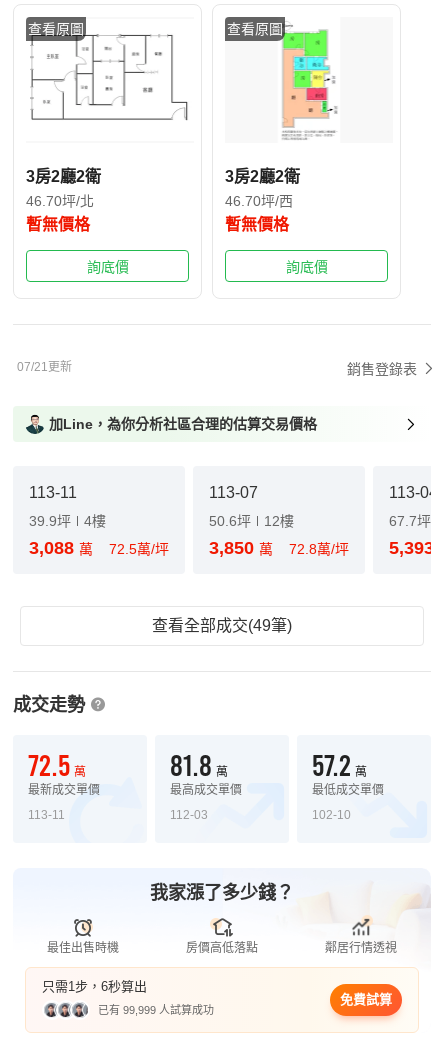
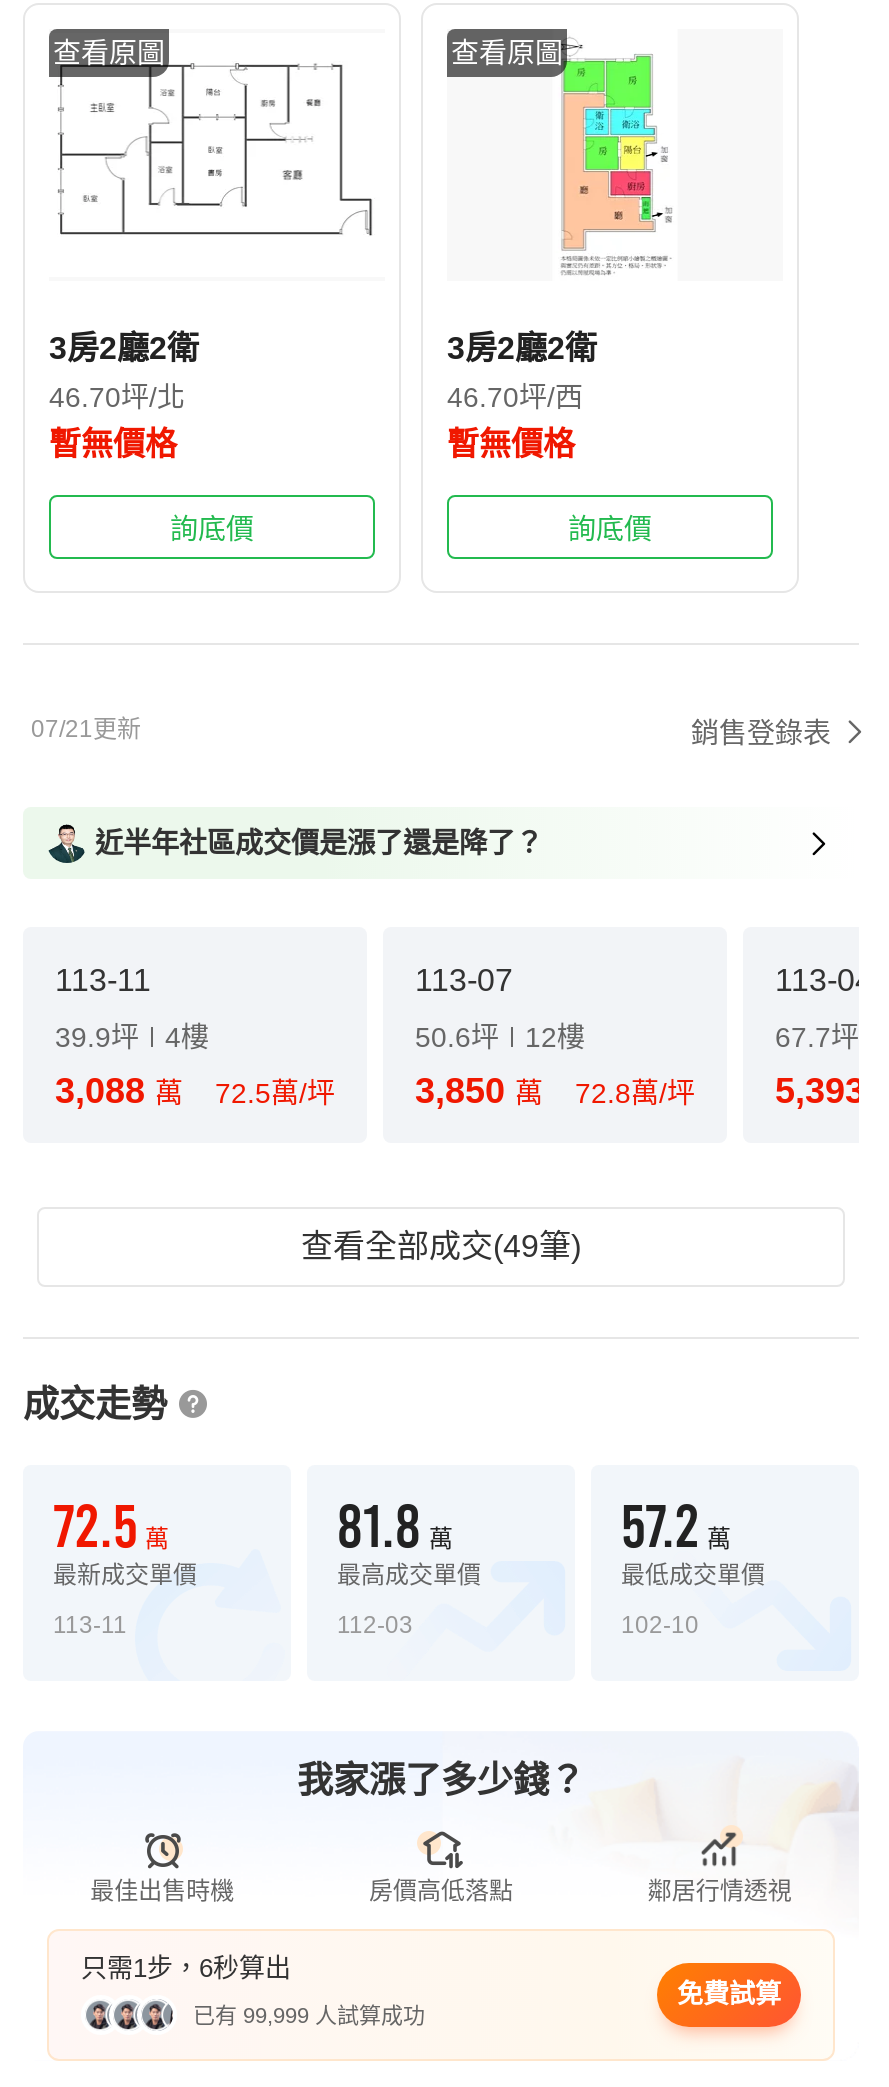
[49,416,317,432] 加Line，為你分析社區合理的估算交易價格 -> [95,827,543,859] 近半年社區成交價是漲了還是降了？

